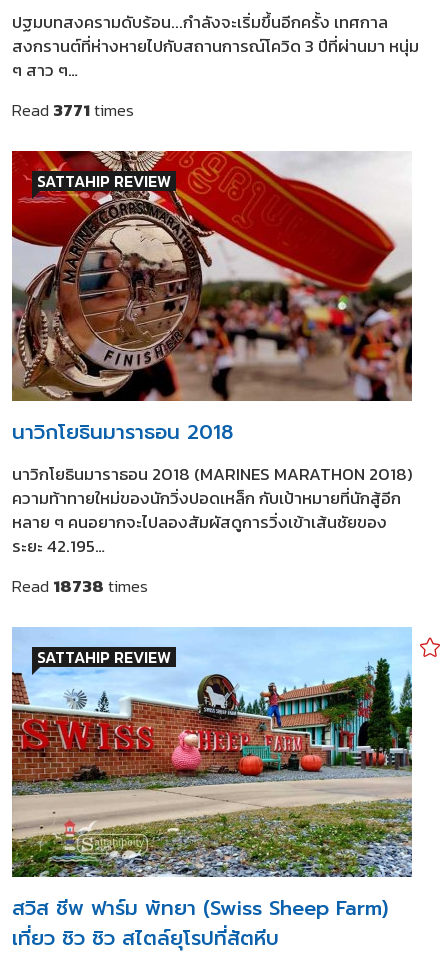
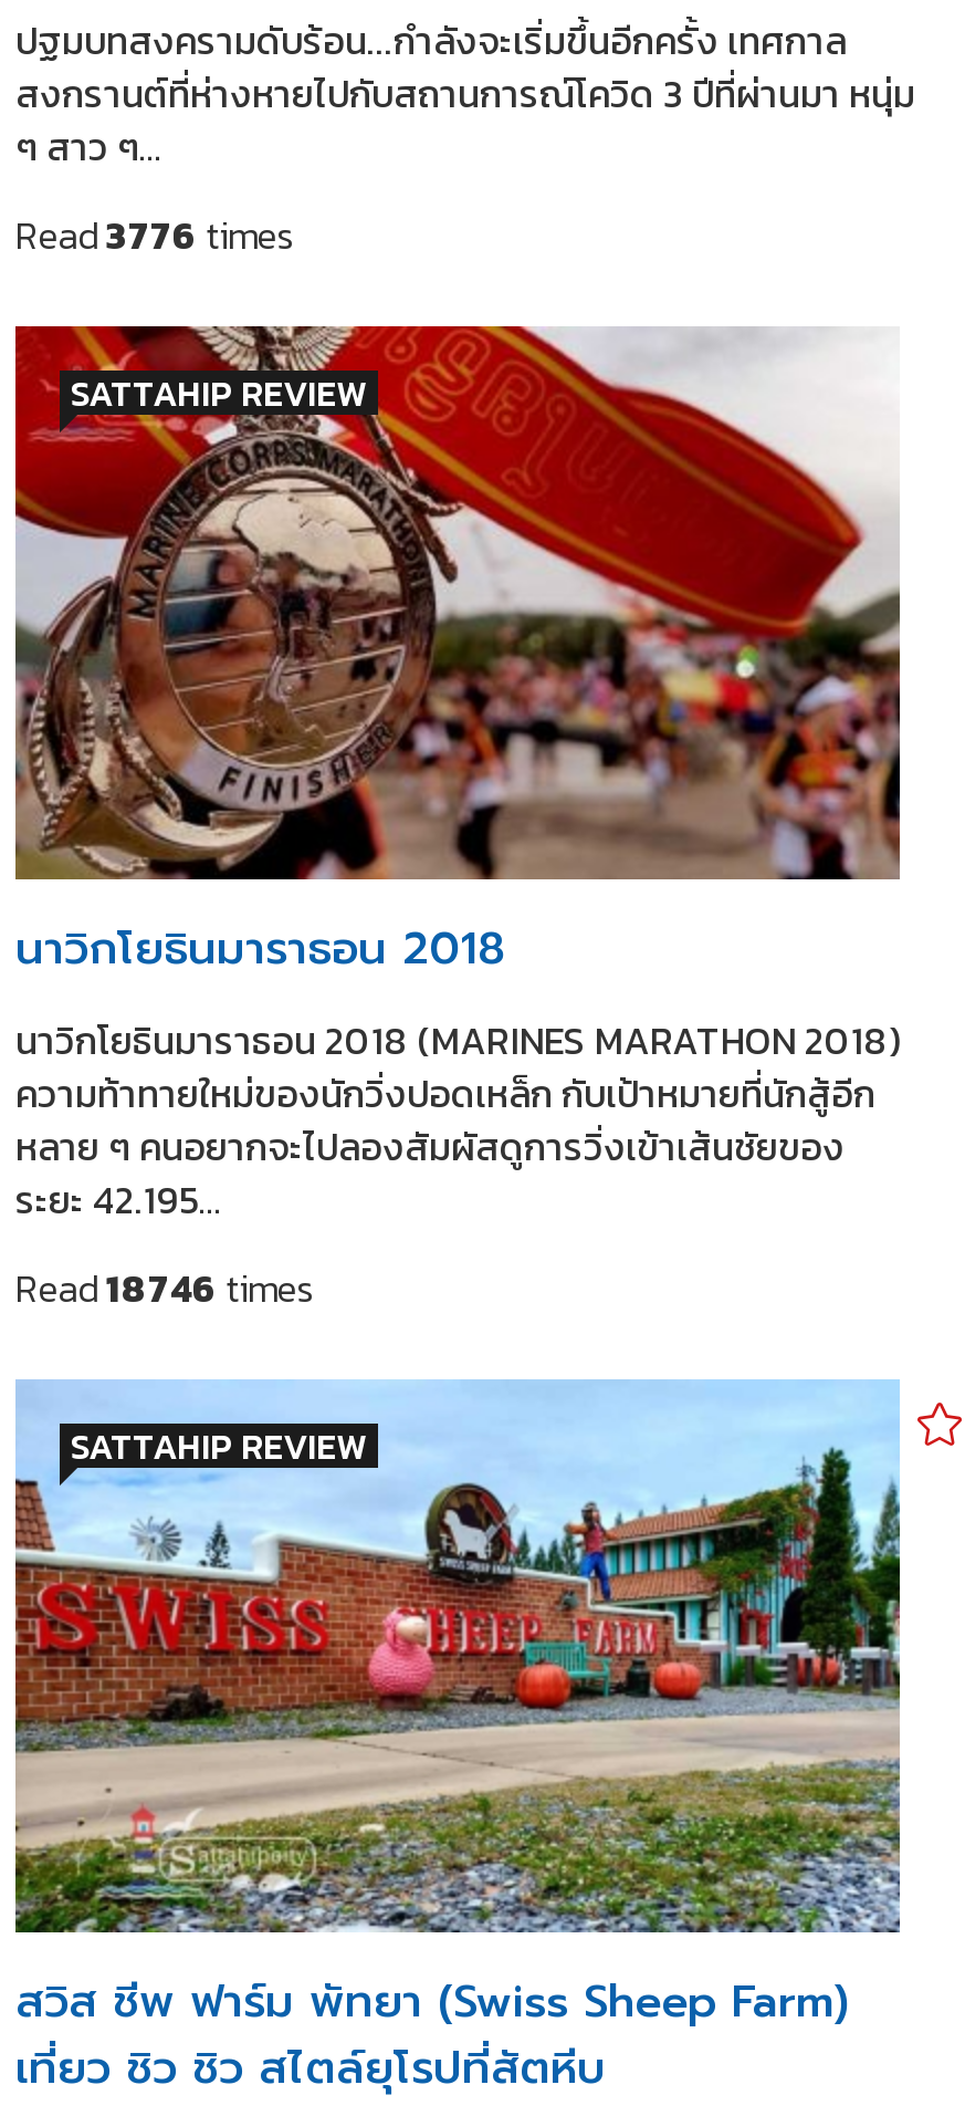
[12,97,134,123] Read3771 times -> [15,206,294,264] Read3776 times
[12,573,148,599] Read18738 times -> [15,1259,314,1317] Read18746 times

